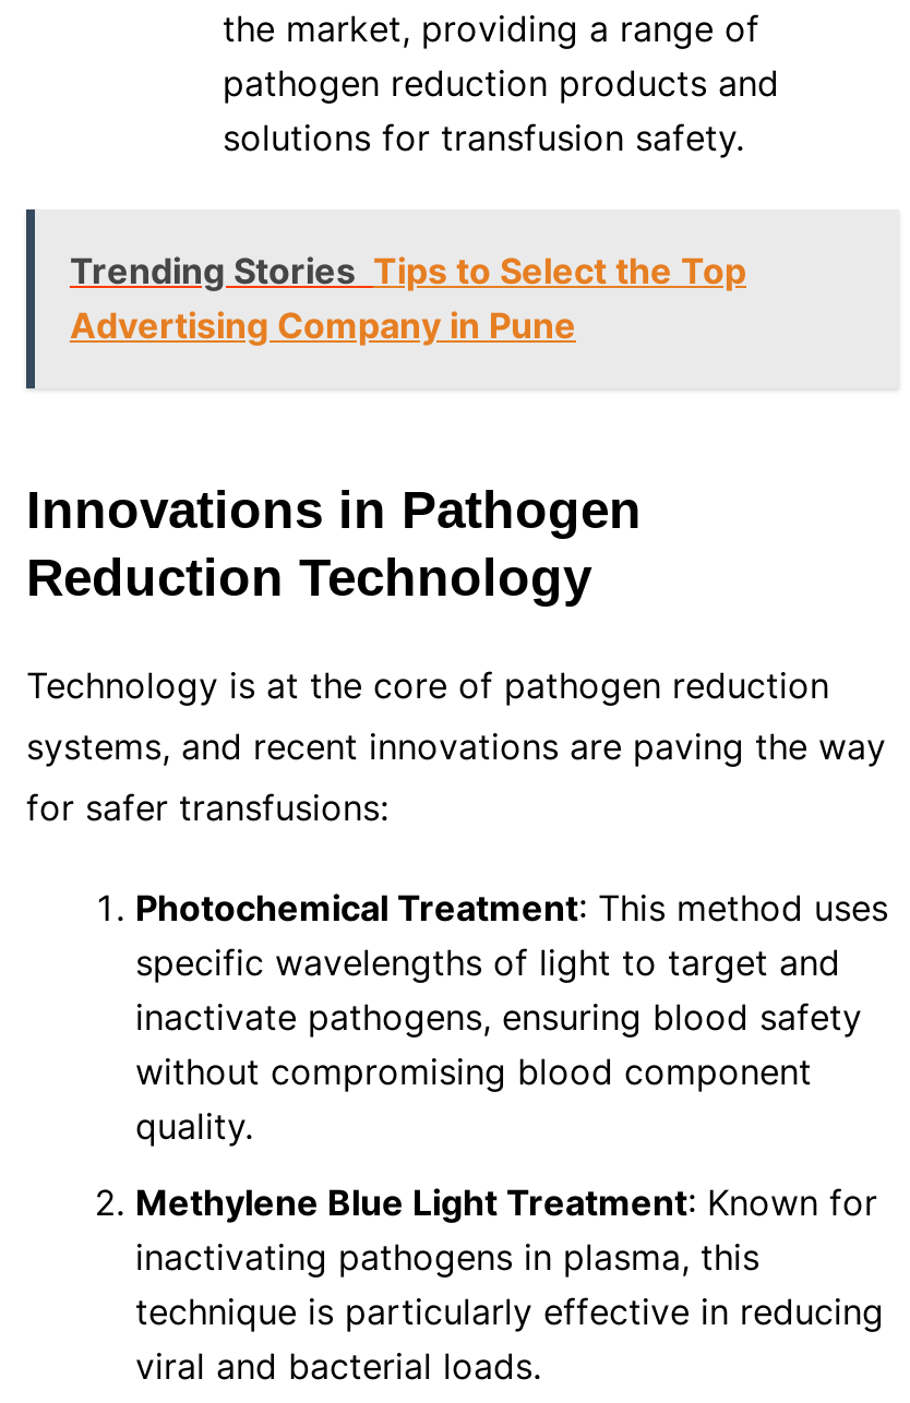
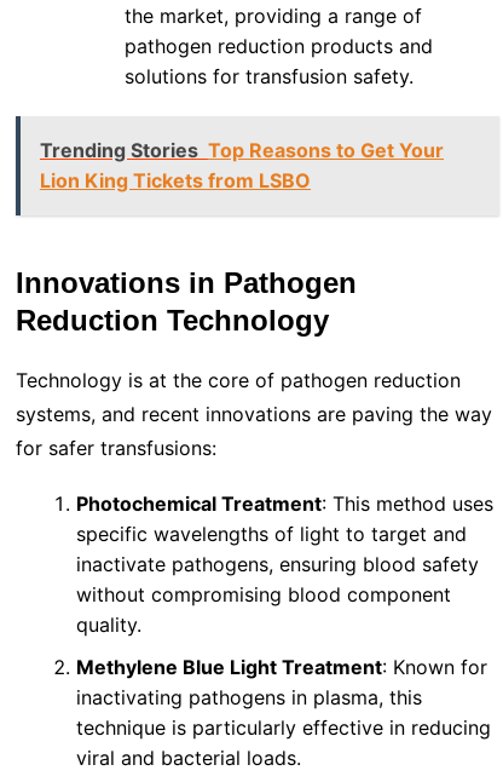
[70,249,746,347] Trending Stories Tips to Select the Top | Advertising Company in Pune -> [40,138,444,193] Trending Stories Top Reasons to Get Your | Lion King Tickets from LSBO

